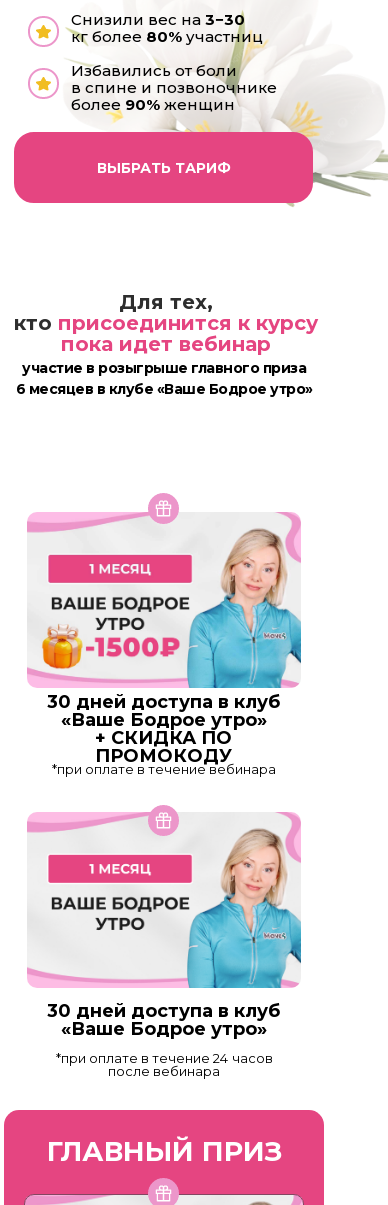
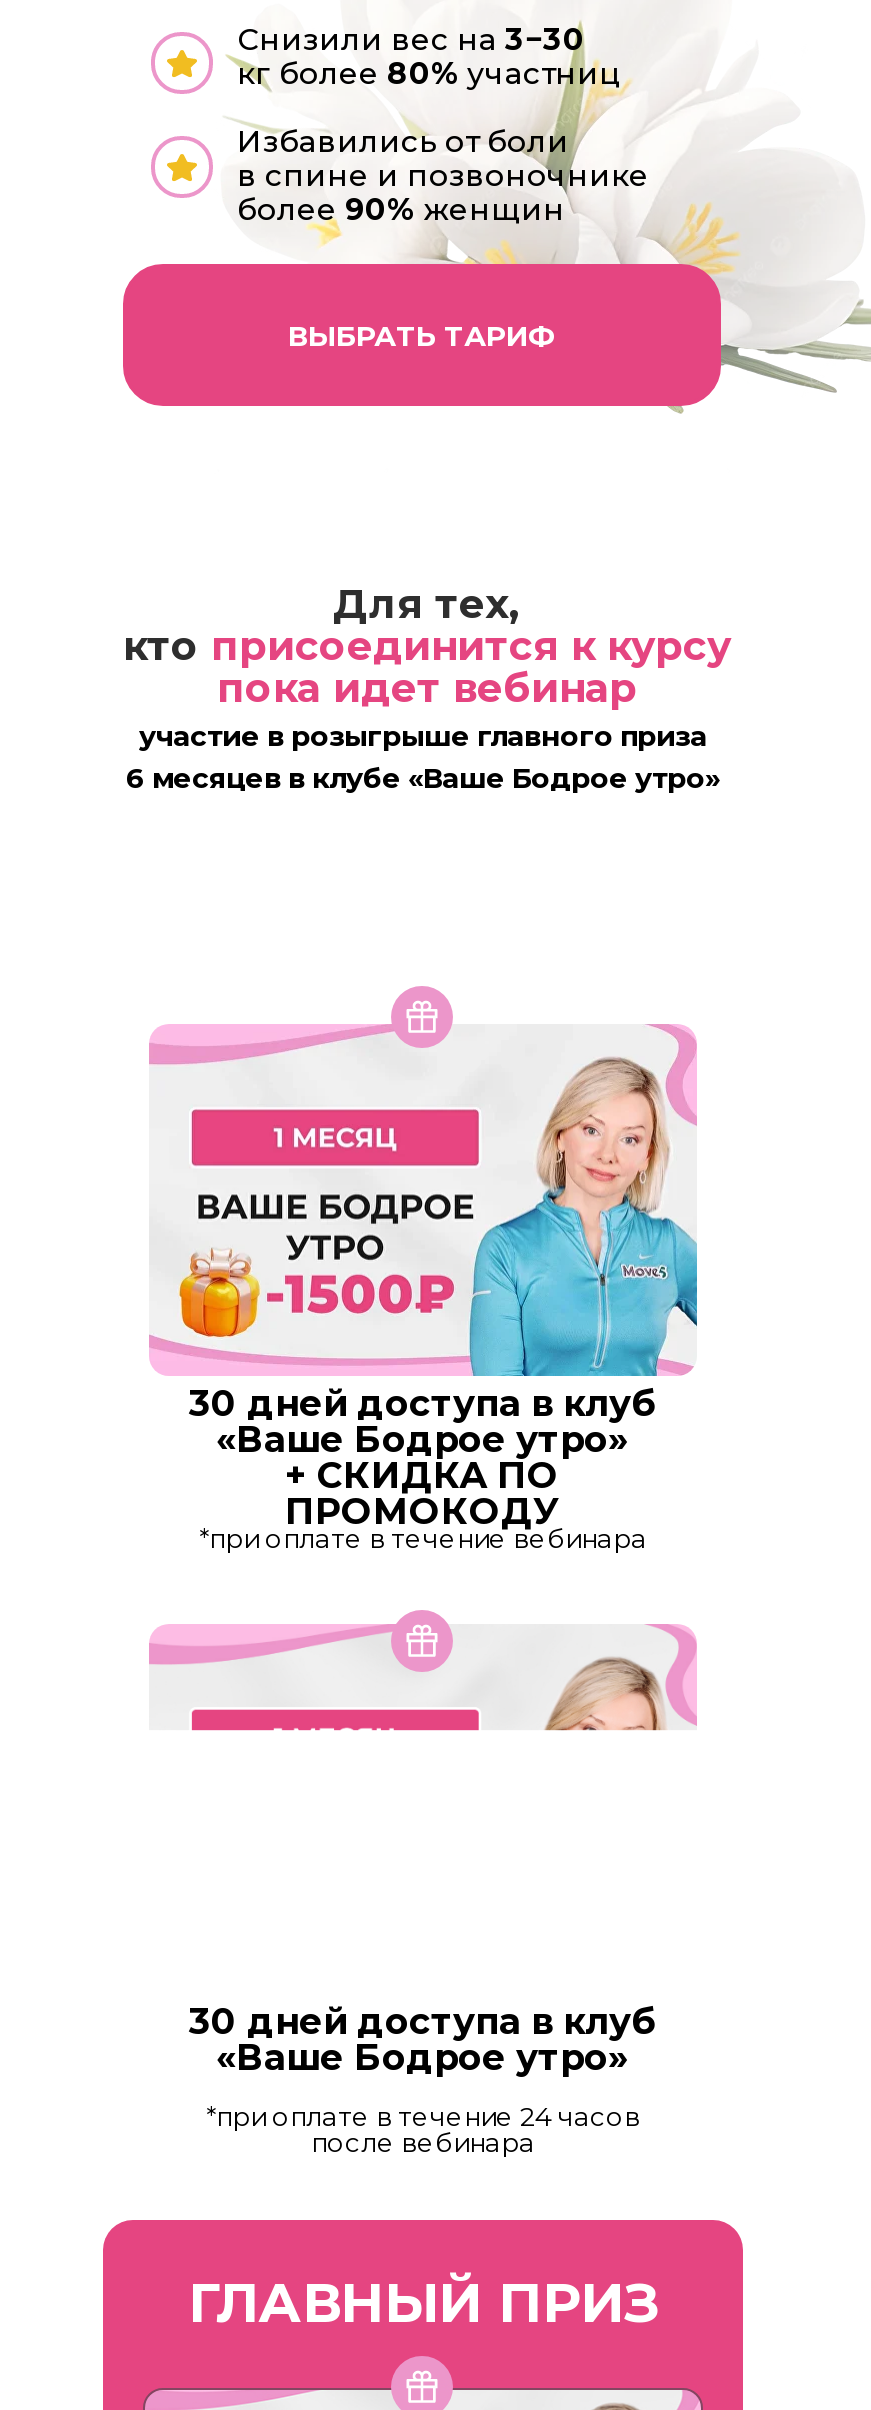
[26,864,302,989] [image] -> none

